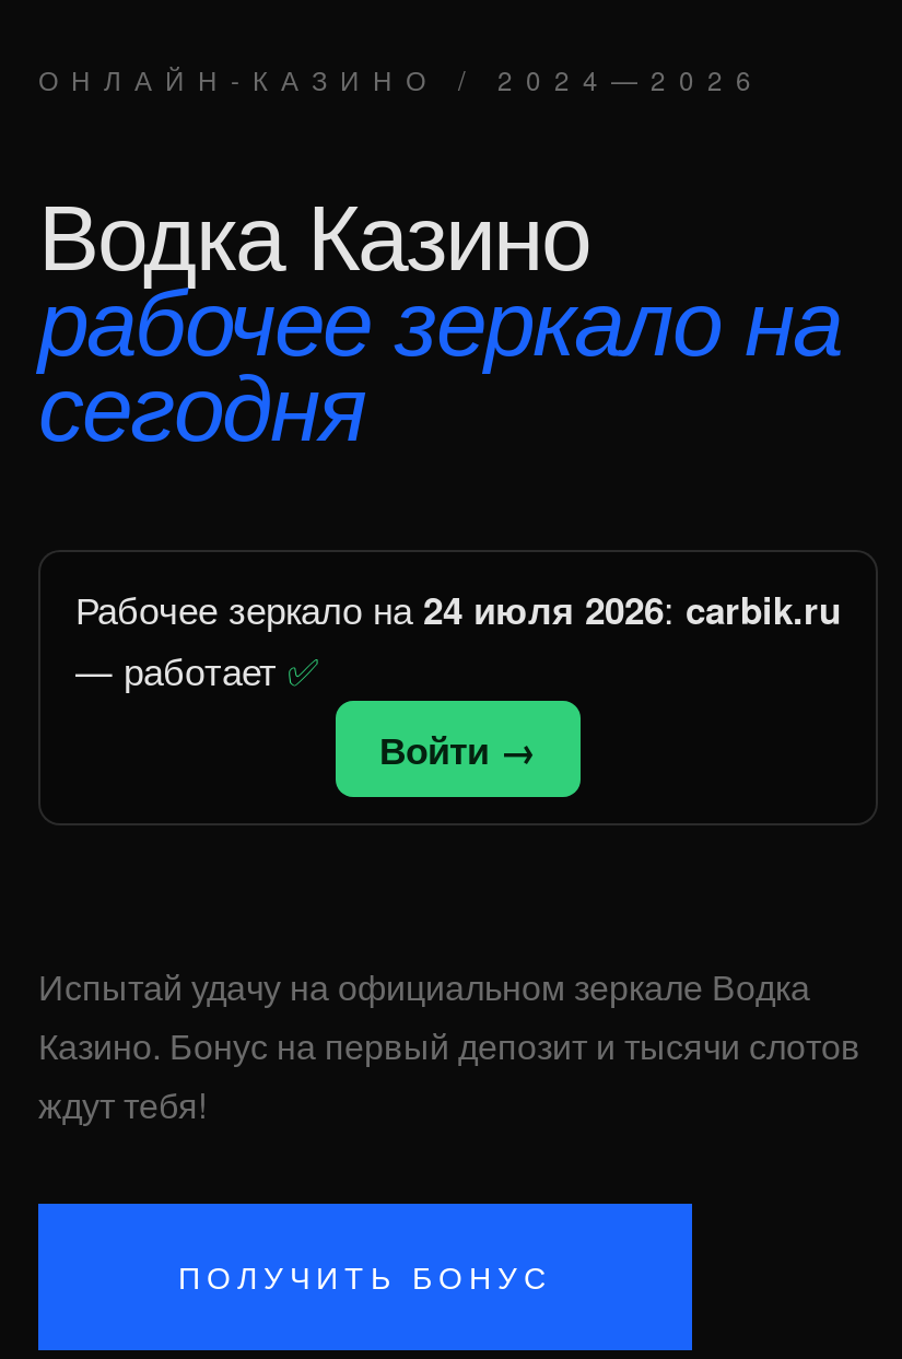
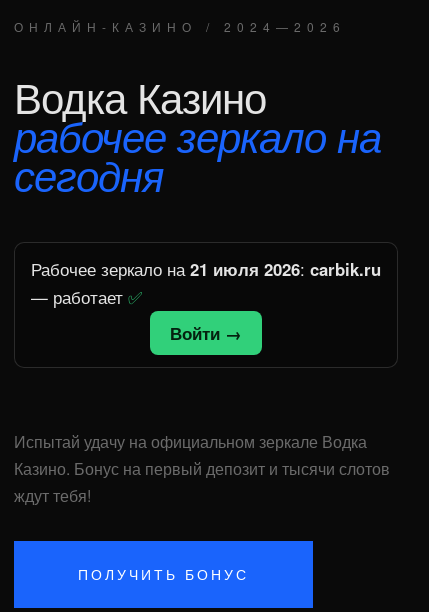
[75,582,841,634] Рабочее зеркало на 24 июля 2026: carbik.ru -> [31,257,381,281] Рабочее зеркало на 21 июля 2026: carbik.ru

